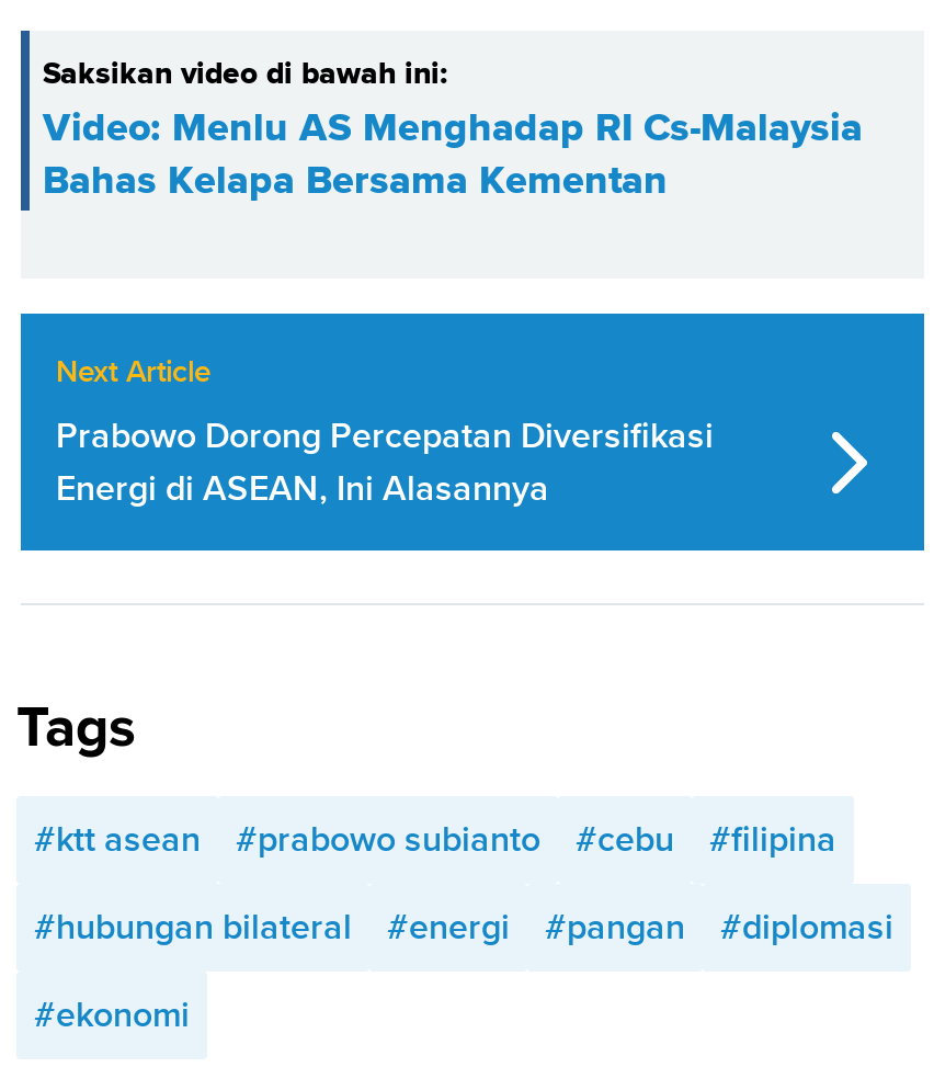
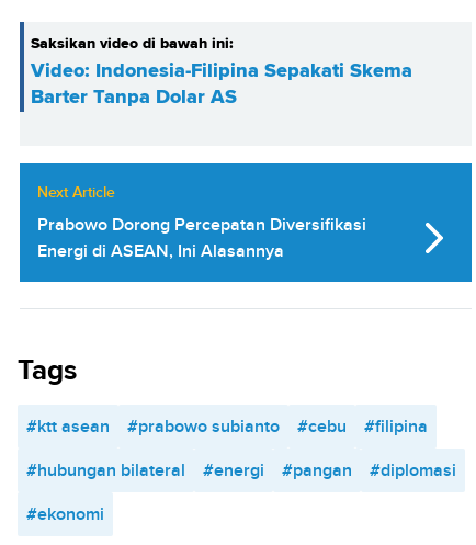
[43,98,863,207] Video: Menlu AS Menghadap RI Cs-Malaysia | Bahas Kelapa Bersama Kementan -> [31,55,412,110] Video: Indonesia-Filipina Sepakati Skema | Barter Tanpa Dolar AS

